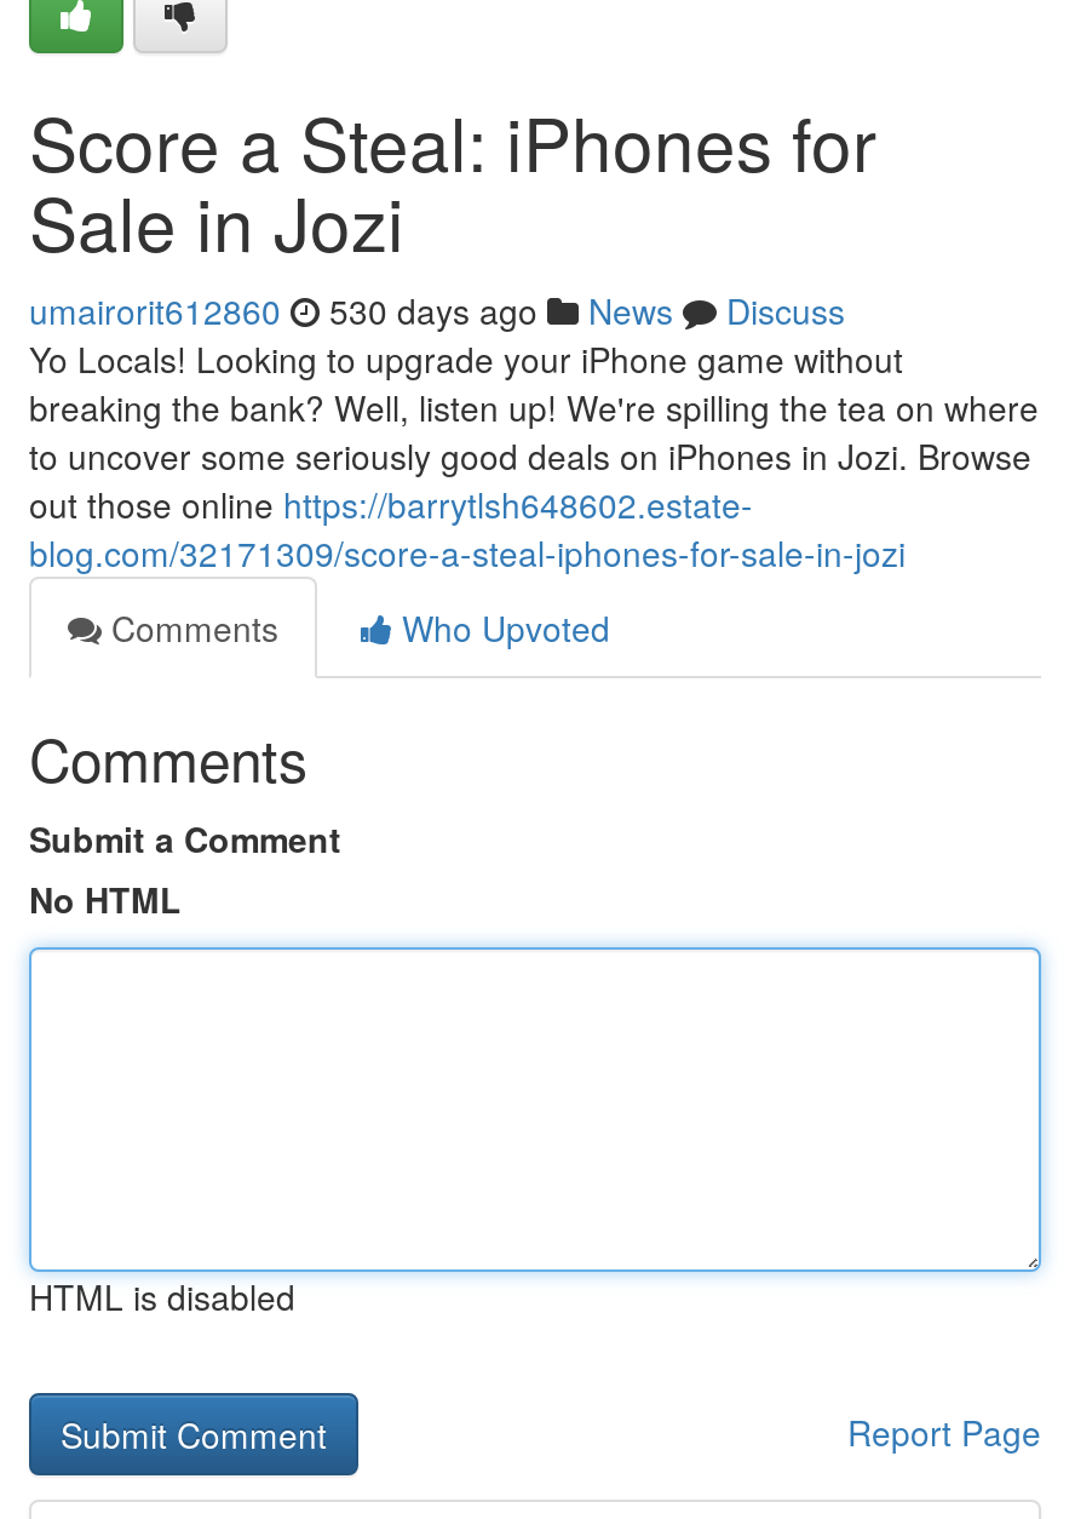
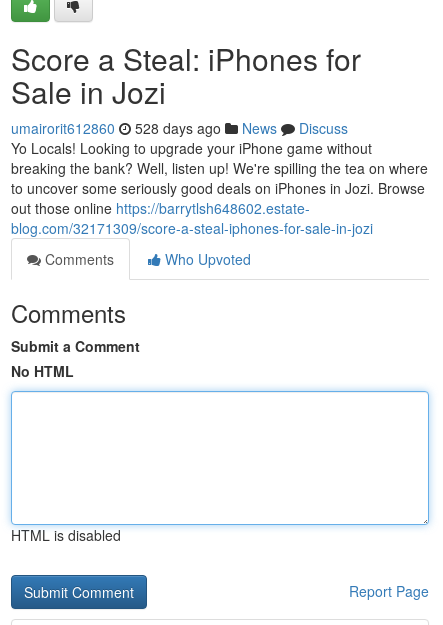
[29,286,845,334] umairorit612860 530 days ago News Discuss -> [11,118,348,138] umairorit612860 528 days ago News Discuss

